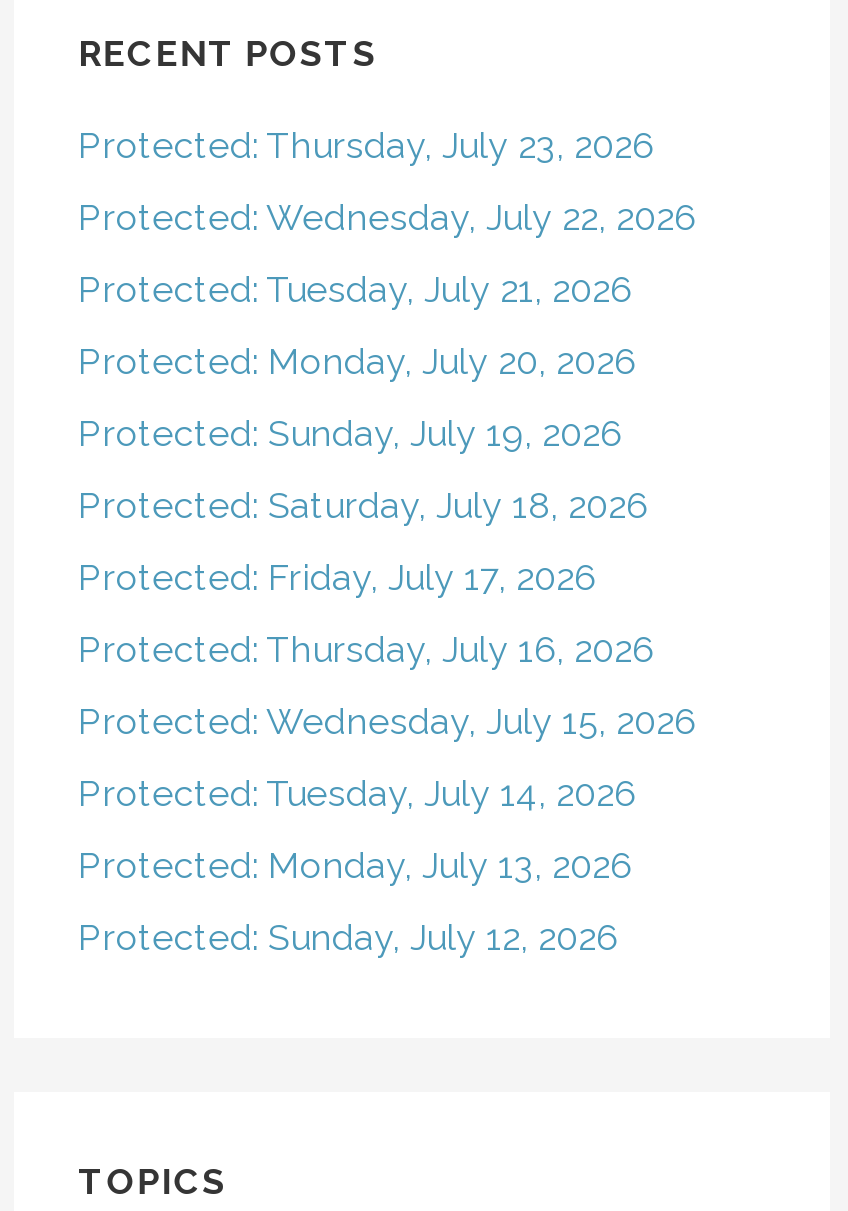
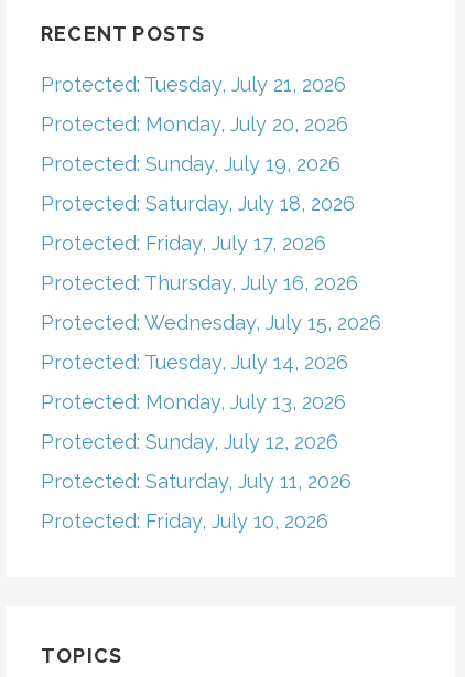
[78,123,696,237] Protected: Thursday, July 23, 2026 | Protected: Wednesday, July 22, 2026 -> none
moved [78,267,696,957] -> [41,72,381,453]: Protected: Tuesday, July 21, 2026 | Protected: Monday, July 20, 2026 | Protected: Sunday, July 19, 2026 | ... | Protected: Monday, July 13, 2026 | Protected: Sunday, July 12, 2026
none -> [41,469,352,532] Protected: Saturday, July 11, 2026 | Protected: Friday, July 10, 2026

